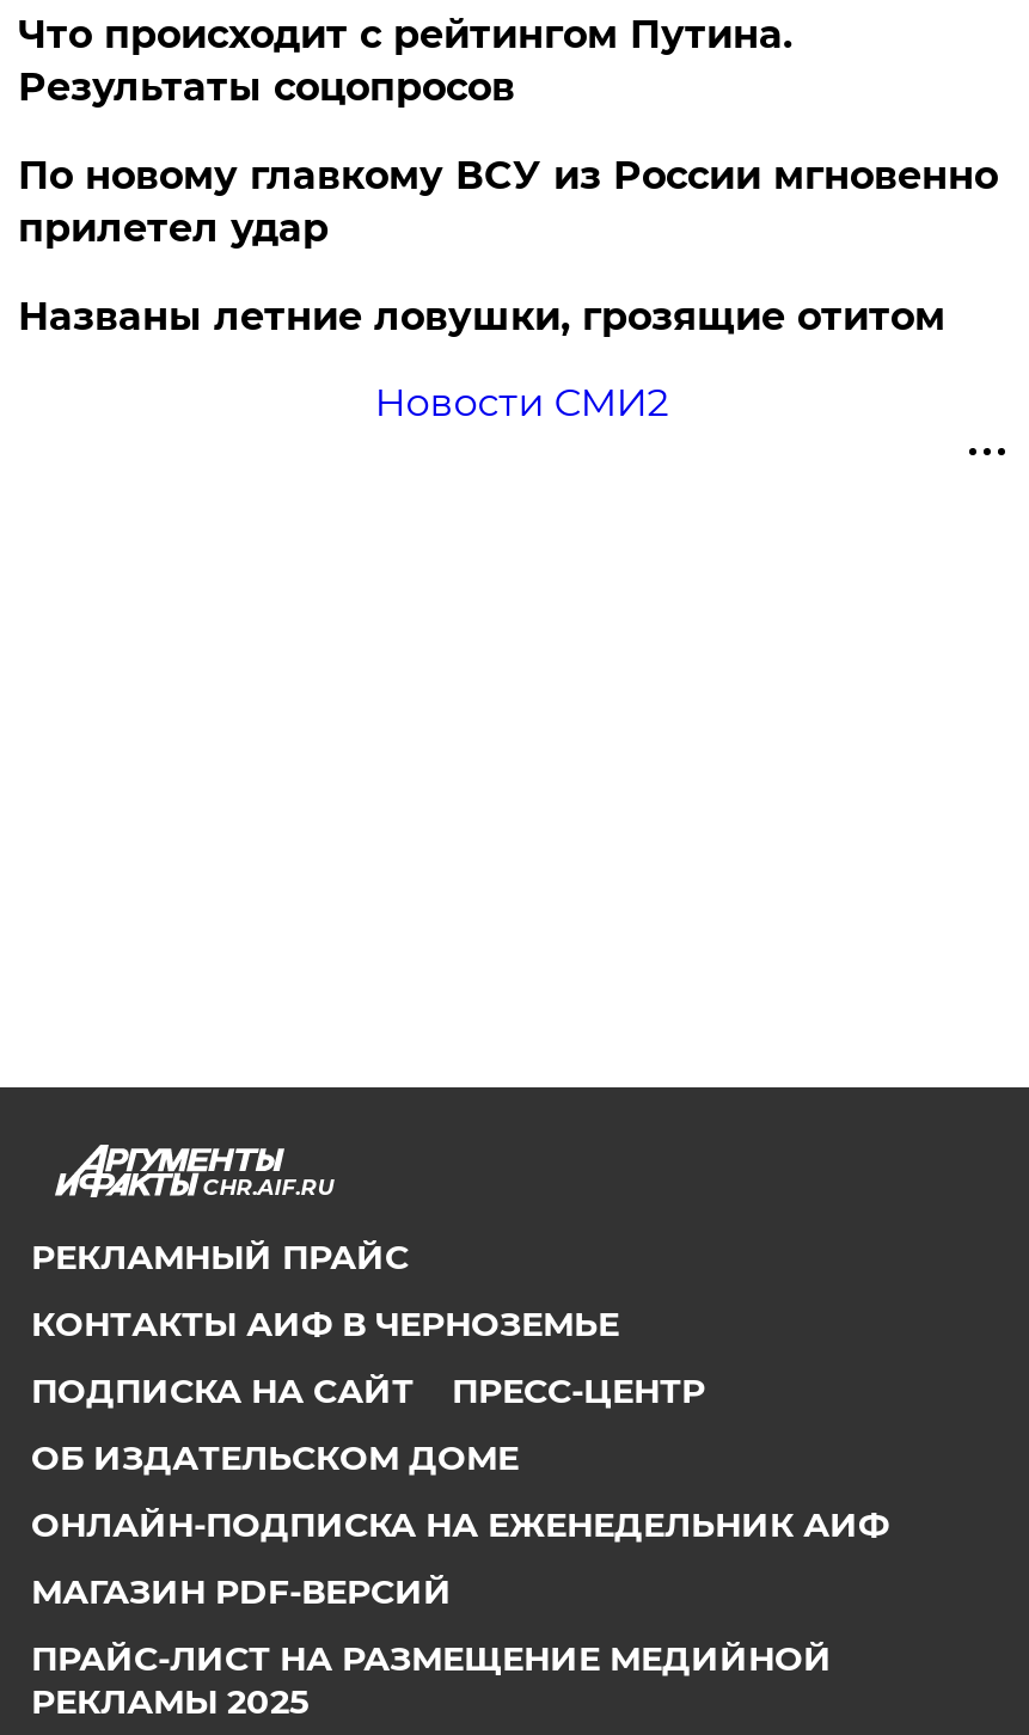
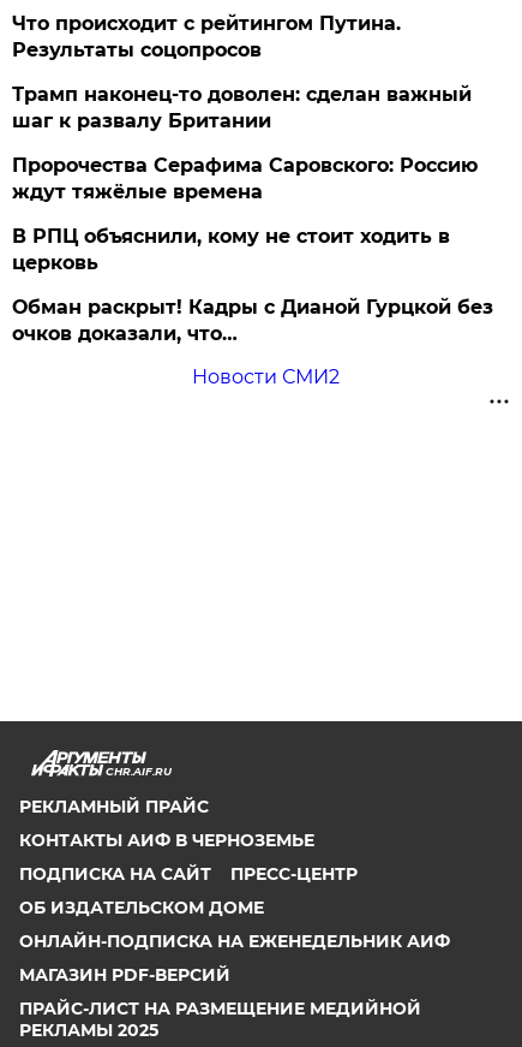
[18,153,998,340] По новому главкому ВСУ из России мгновенно | прилетел удар | Названы летние ловушки, грозящие отитом -> [12,83,494,345] Трамп наконец-то доволен: сделан важный | шаг к развалу Британии | Пророчества Серафима Саровского: Россию | ждут тяжёлые времена | В РПЦ объяснили, кому не стоит ходить в | церковь | Обман раскрыт! Кадры с Дианой Гурцкой без | очков доказали, что…

